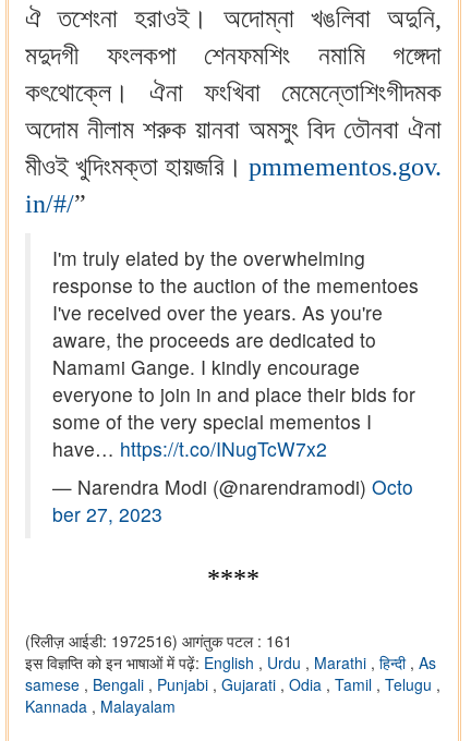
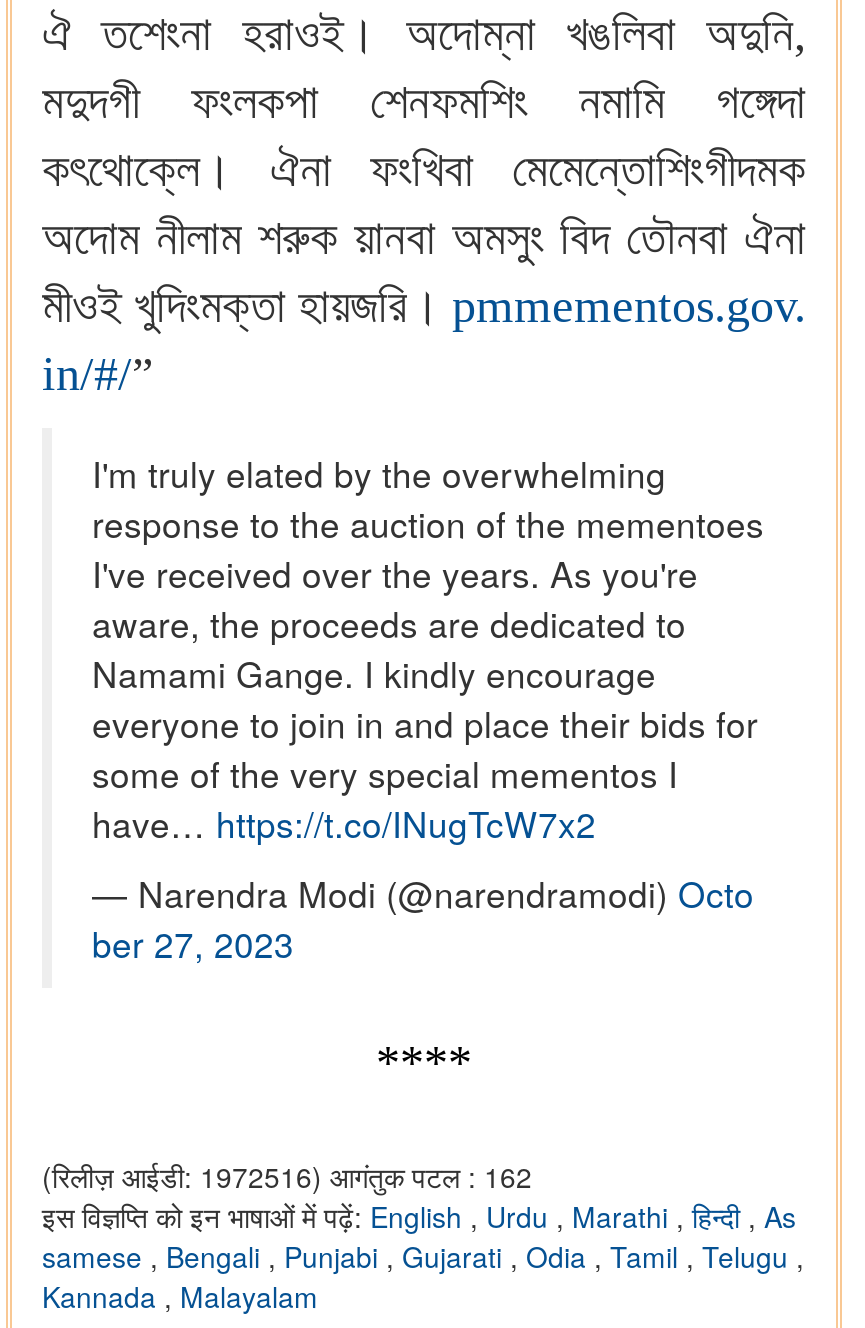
[25,630,292,652] (रिलीज़ आईडी: 1972516) आगंतुक पटल : 161 -> [42,1157,532,1197] (रिलीज़ आईडी: 1972516) आगंतुक पटल : 162

